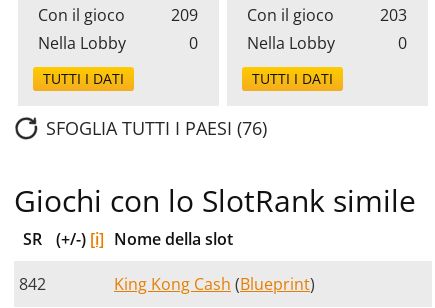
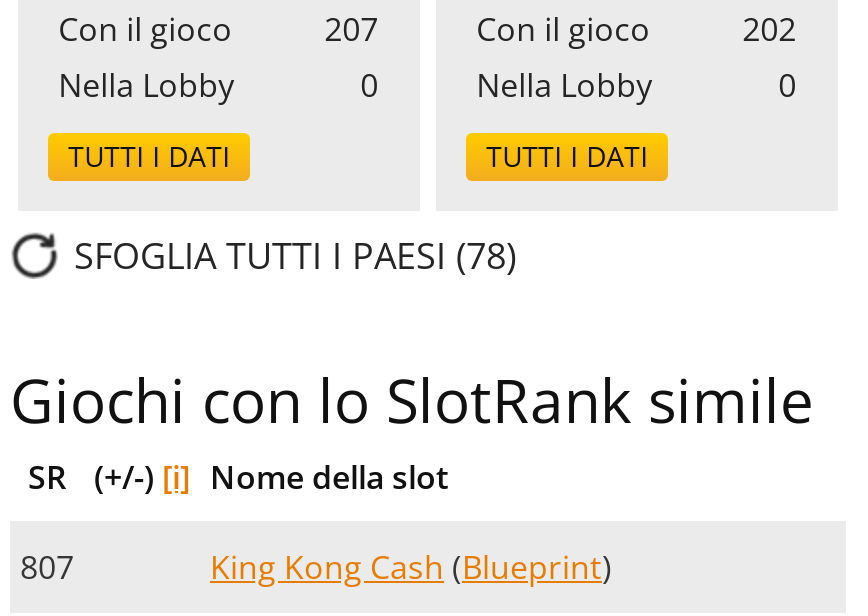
[171,4,198,26] 209 -> [324,8,378,52] 207
[380,4,407,26] 203 -> [742,8,796,52] 202
[46,116,267,140] SFOGLIA TUTTI I PAESI (76) -> [74,232,516,280] SFOGLIA TUTTI I PAESI (78)
[19,273,46,295] 842 -> [20,546,74,590] 807

